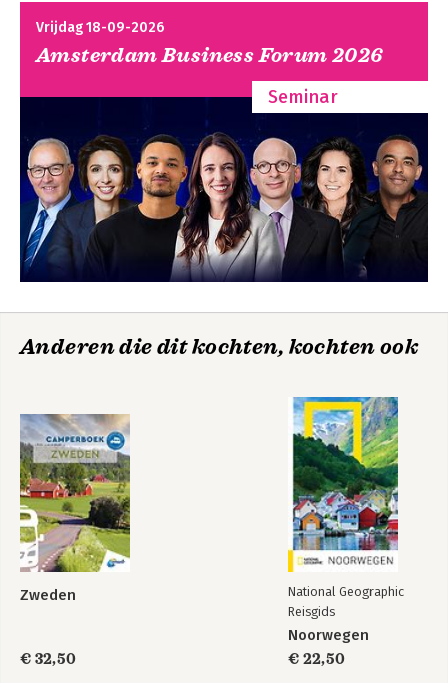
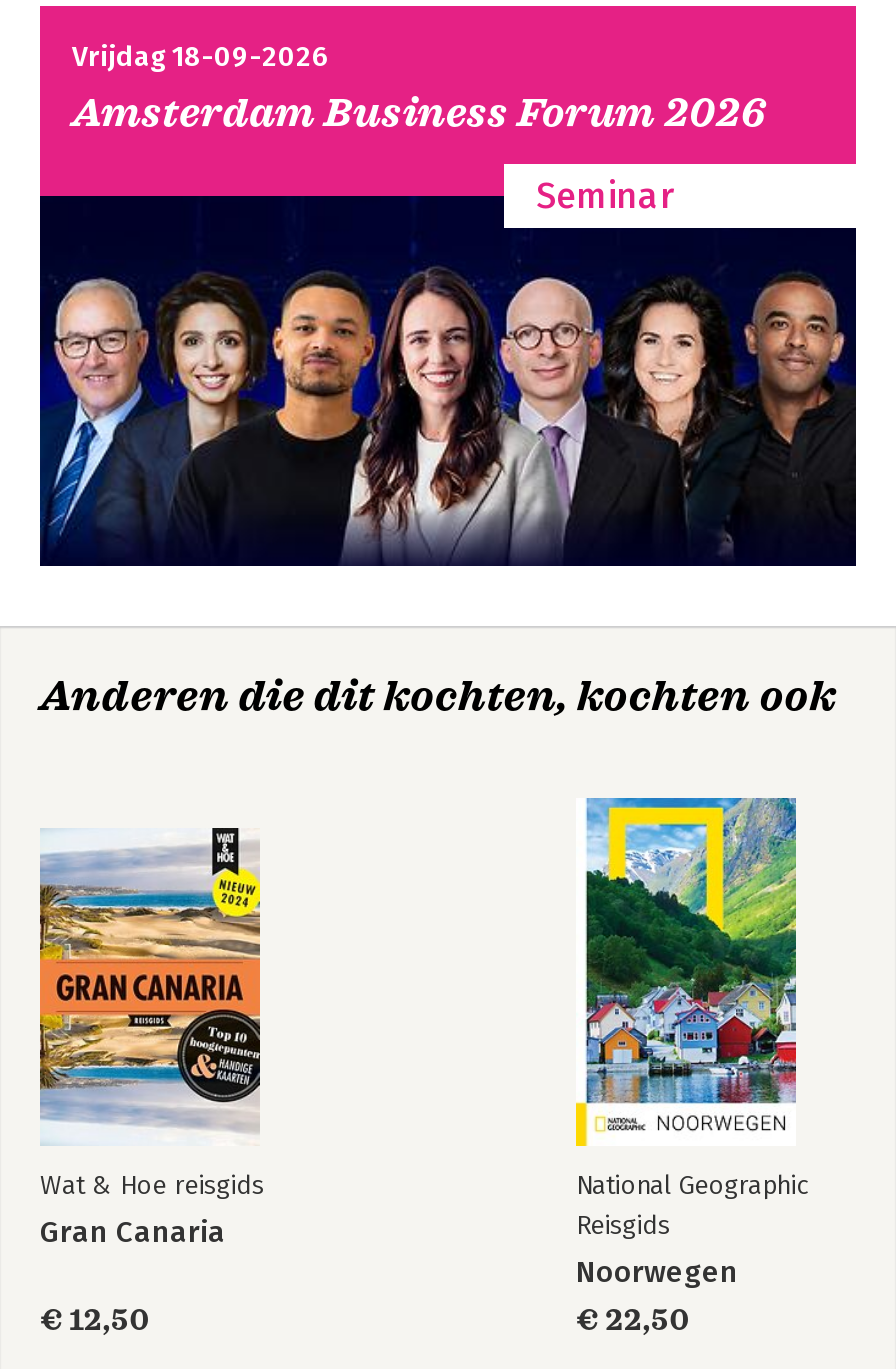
[19,413,131,604] [image] | Zweden -> [38,826,264,1250] [image] | Wat & Hoe reisgids | Gran Canaria
[20,650,76,668] € 32,50 -> [40,1302,150,1338] € 12,50

